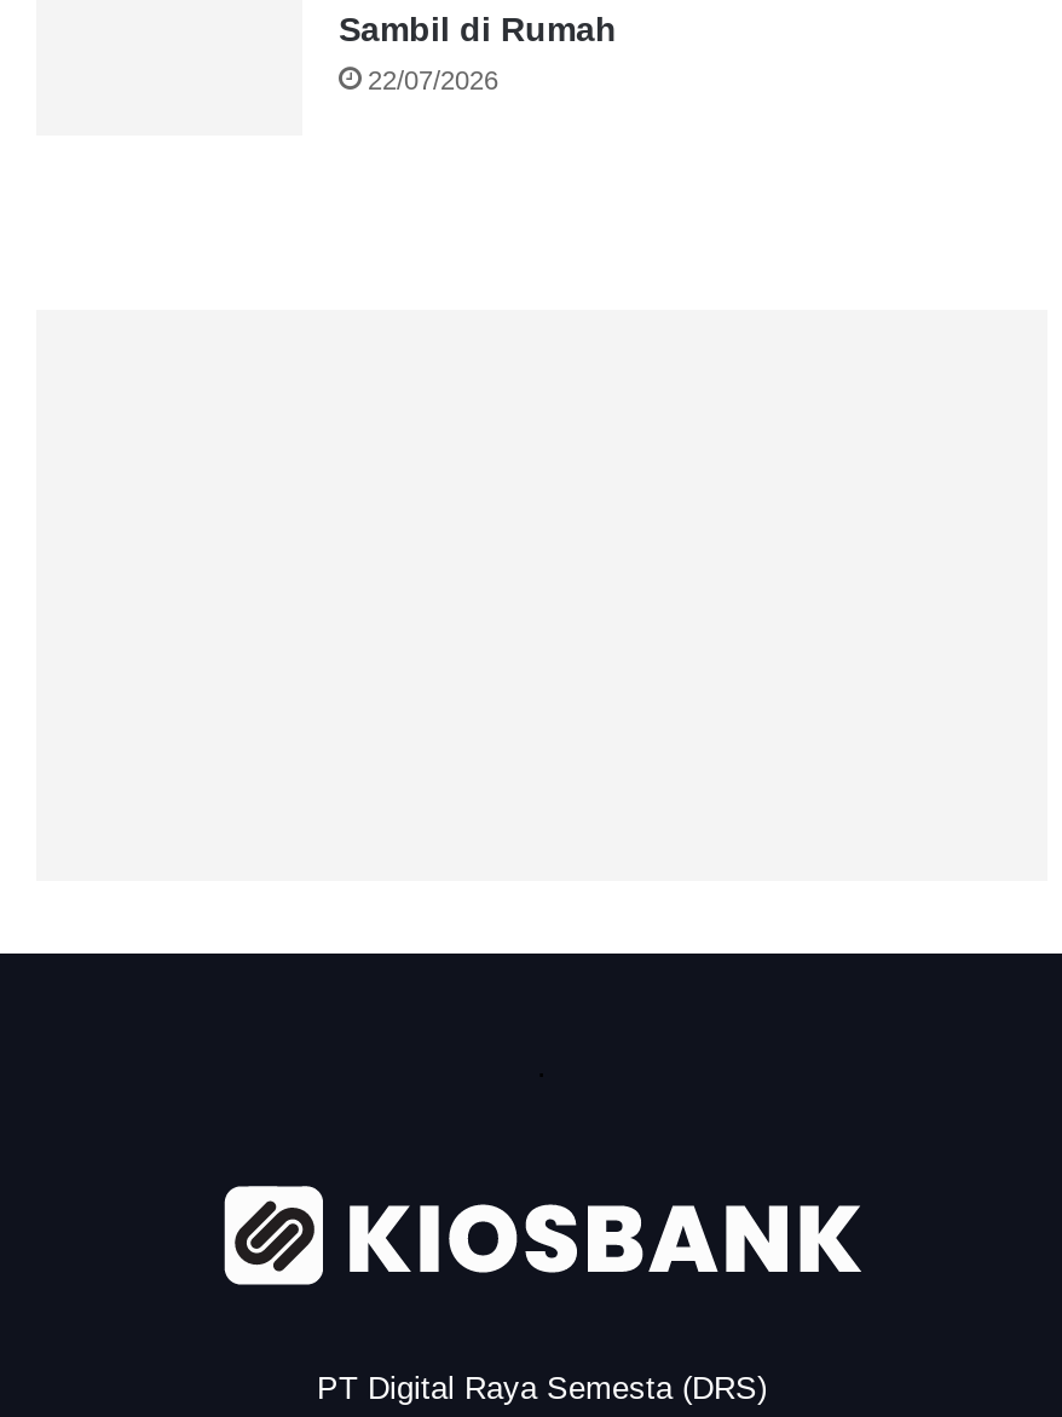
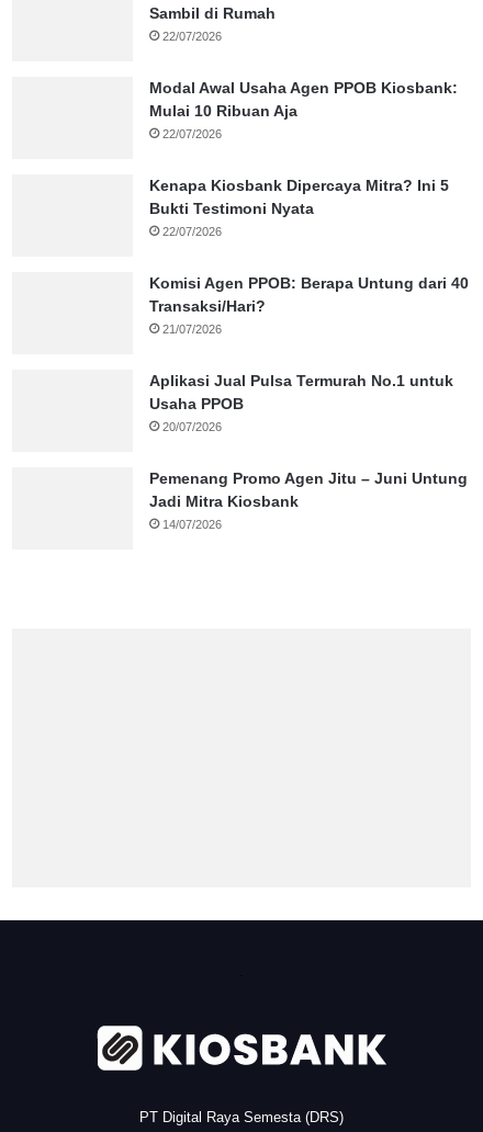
none -> [149,79,469,531] Modal Awal Usaha Agen PPOB Kiosbank: | Mulai 10 Ribuan Aja | 22/07/2026 | Kenapa Kiosbank Dipercaya Mitra? Ini 5 | Bukti Testimoni Nyata | 22/07/2026 | Komisi Agen PPOB: Berapa Untung dari 40 | Transaksi/Hari? | 21/07/2026 | Aplikasi Jual Pulsa Termurah No.1 untuk | Usaha PPOB | 20/07/2026 | Pemenang Promo Agen Jitu – Juni Untung | Jadi Mitra Kiosbank | 14/07/2026

